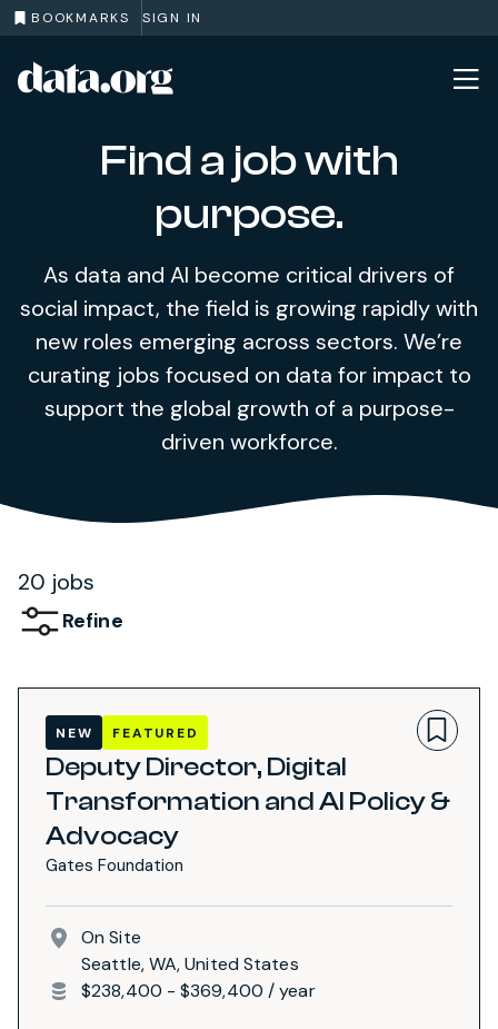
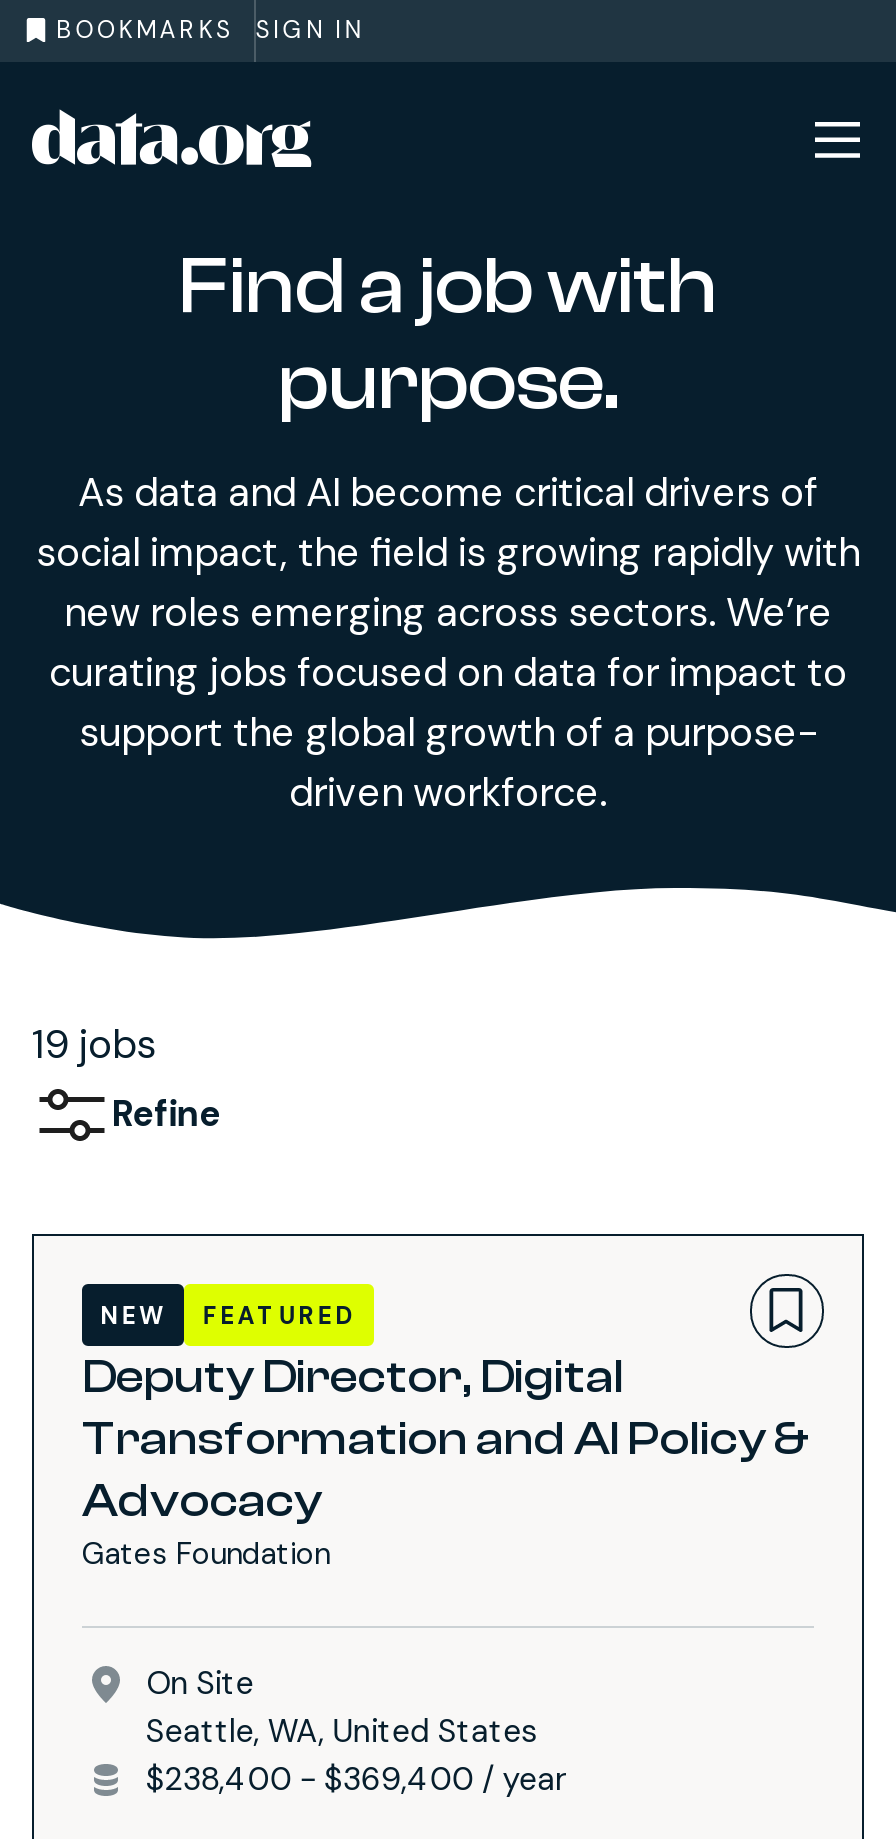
[18,567,94,596] 20 jobs -> [32,1018,156,1070] 19 jobs

